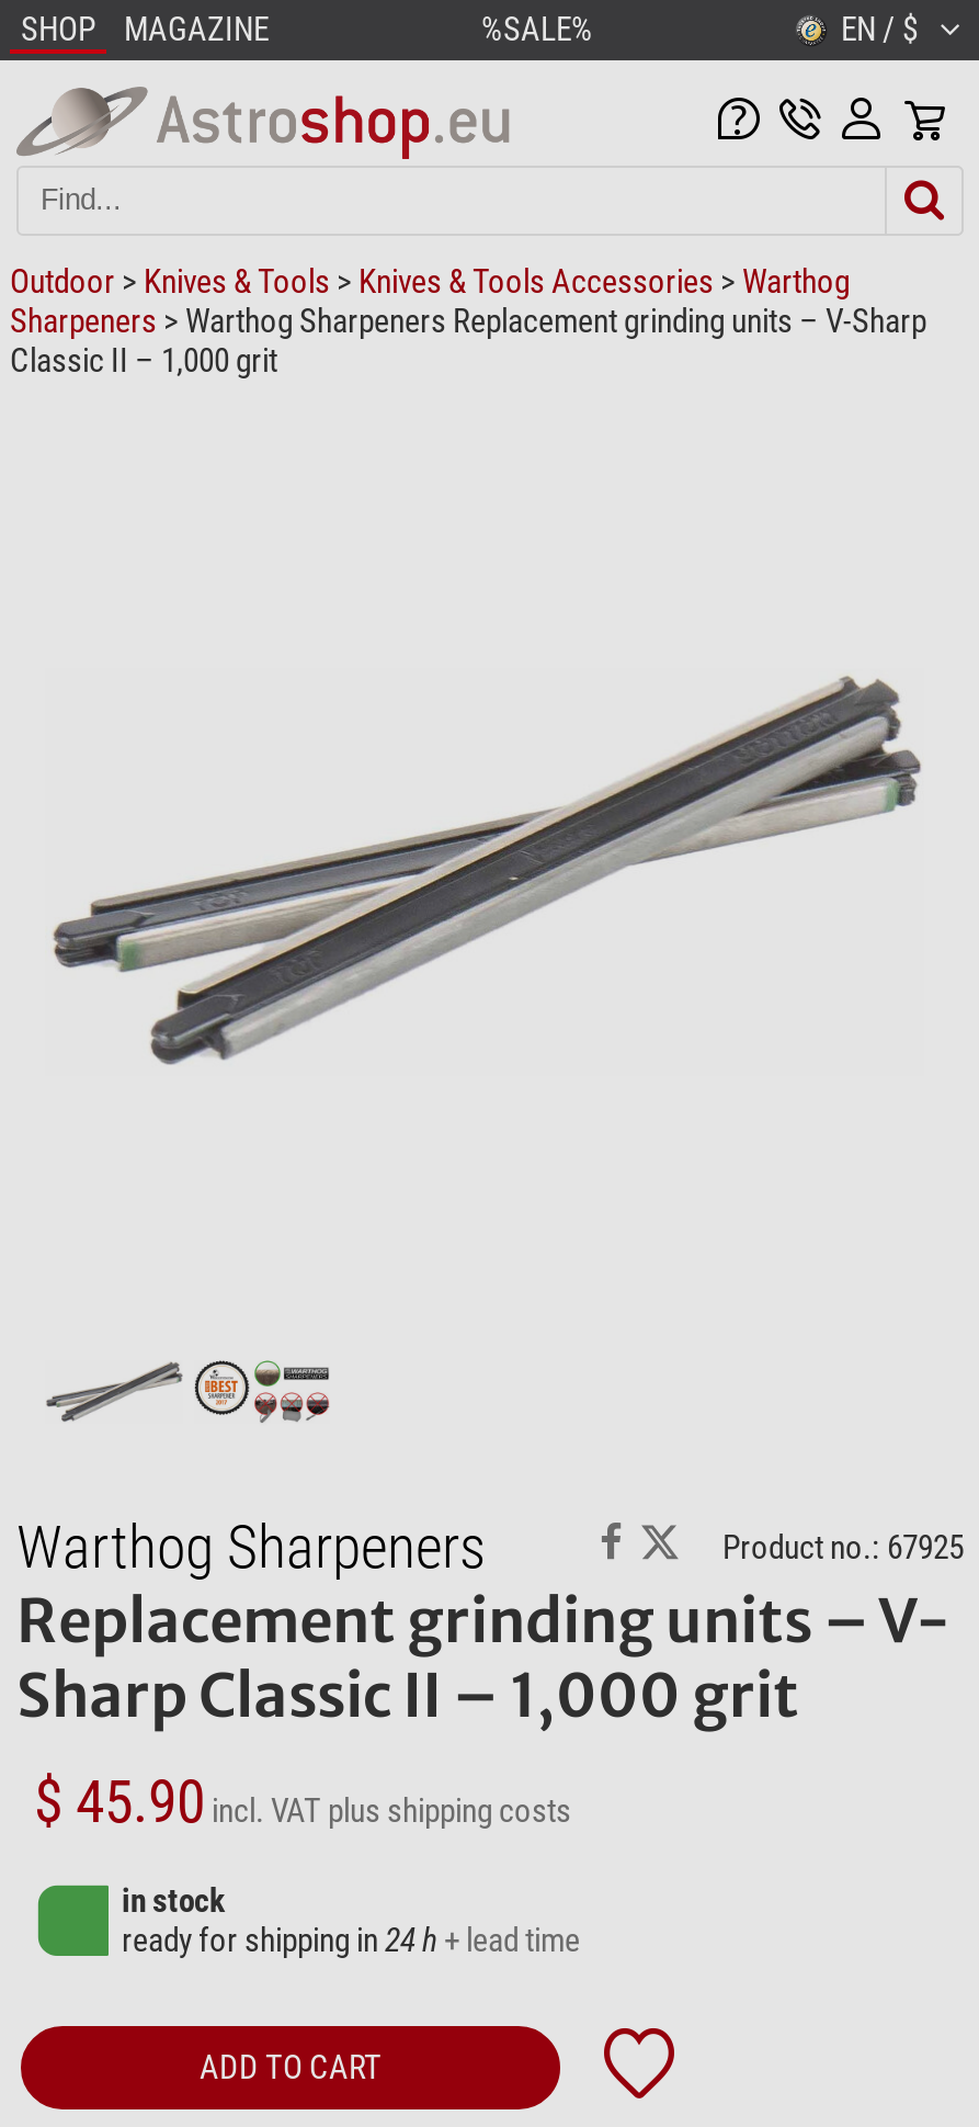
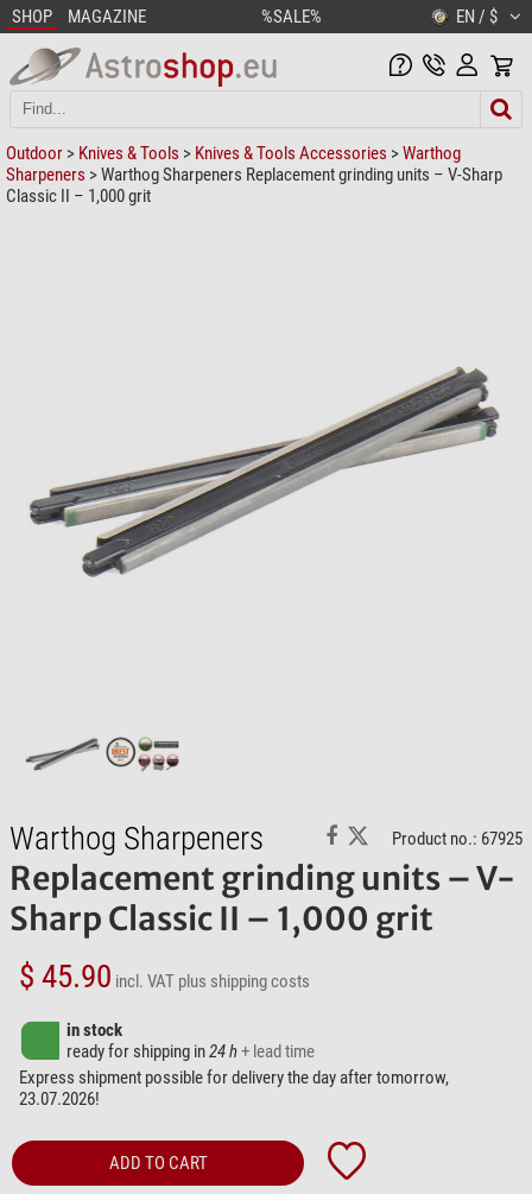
none -> [19,1067,449,1110] Express shipment possible for delivery the day after tomorrow, | 23.07.2026!

